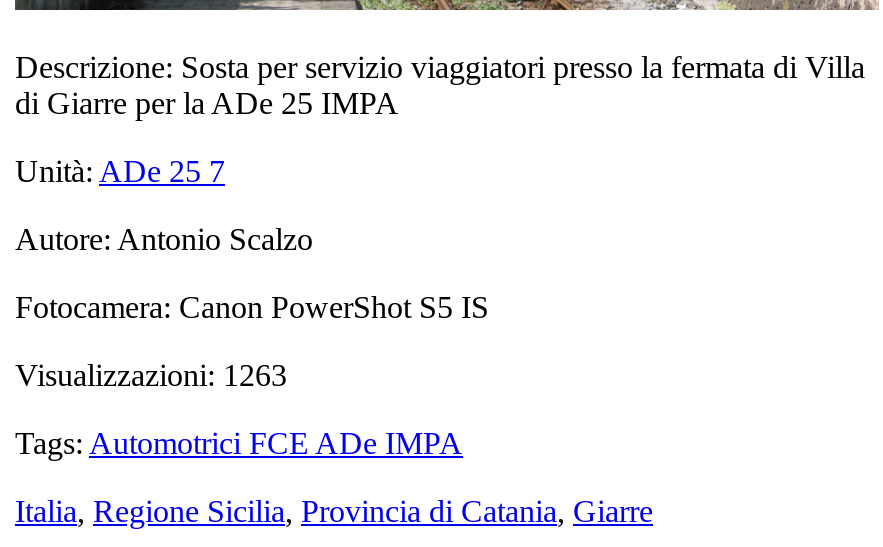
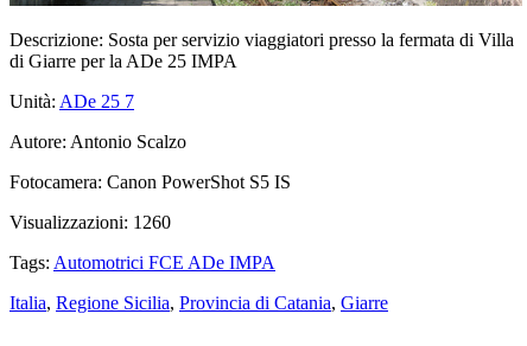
[15,358,287,392] Visualizzazioni: 1263 -> [9,212,171,232] Visualizzazioni: 1260

